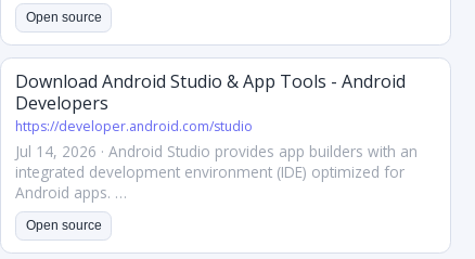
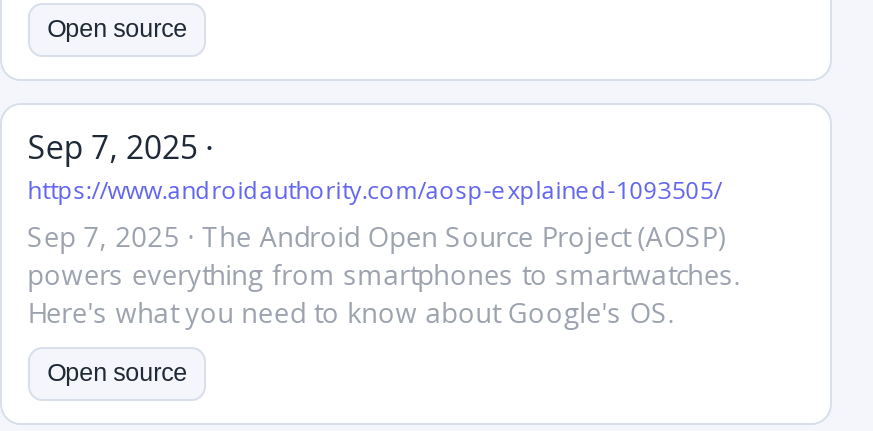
[15,69,417,202] Download Android Studio & App Tools - Android | Developers | https://developer.android.com/studio | Jul 14, 2026 · Android Studio provides app builders with an | integrated development environment (IDE) optimized for | Android apps. … -> [28,125,740,331] Sep 7, 2025 · | https://www.androidauthority.com/aosp-explained-1093505/ | Sep 7, 2025 · The Android Open Source Project (AOSP) | powers everything from smartphones to smartwatches. | Here's what you need to know about Google's OS.

